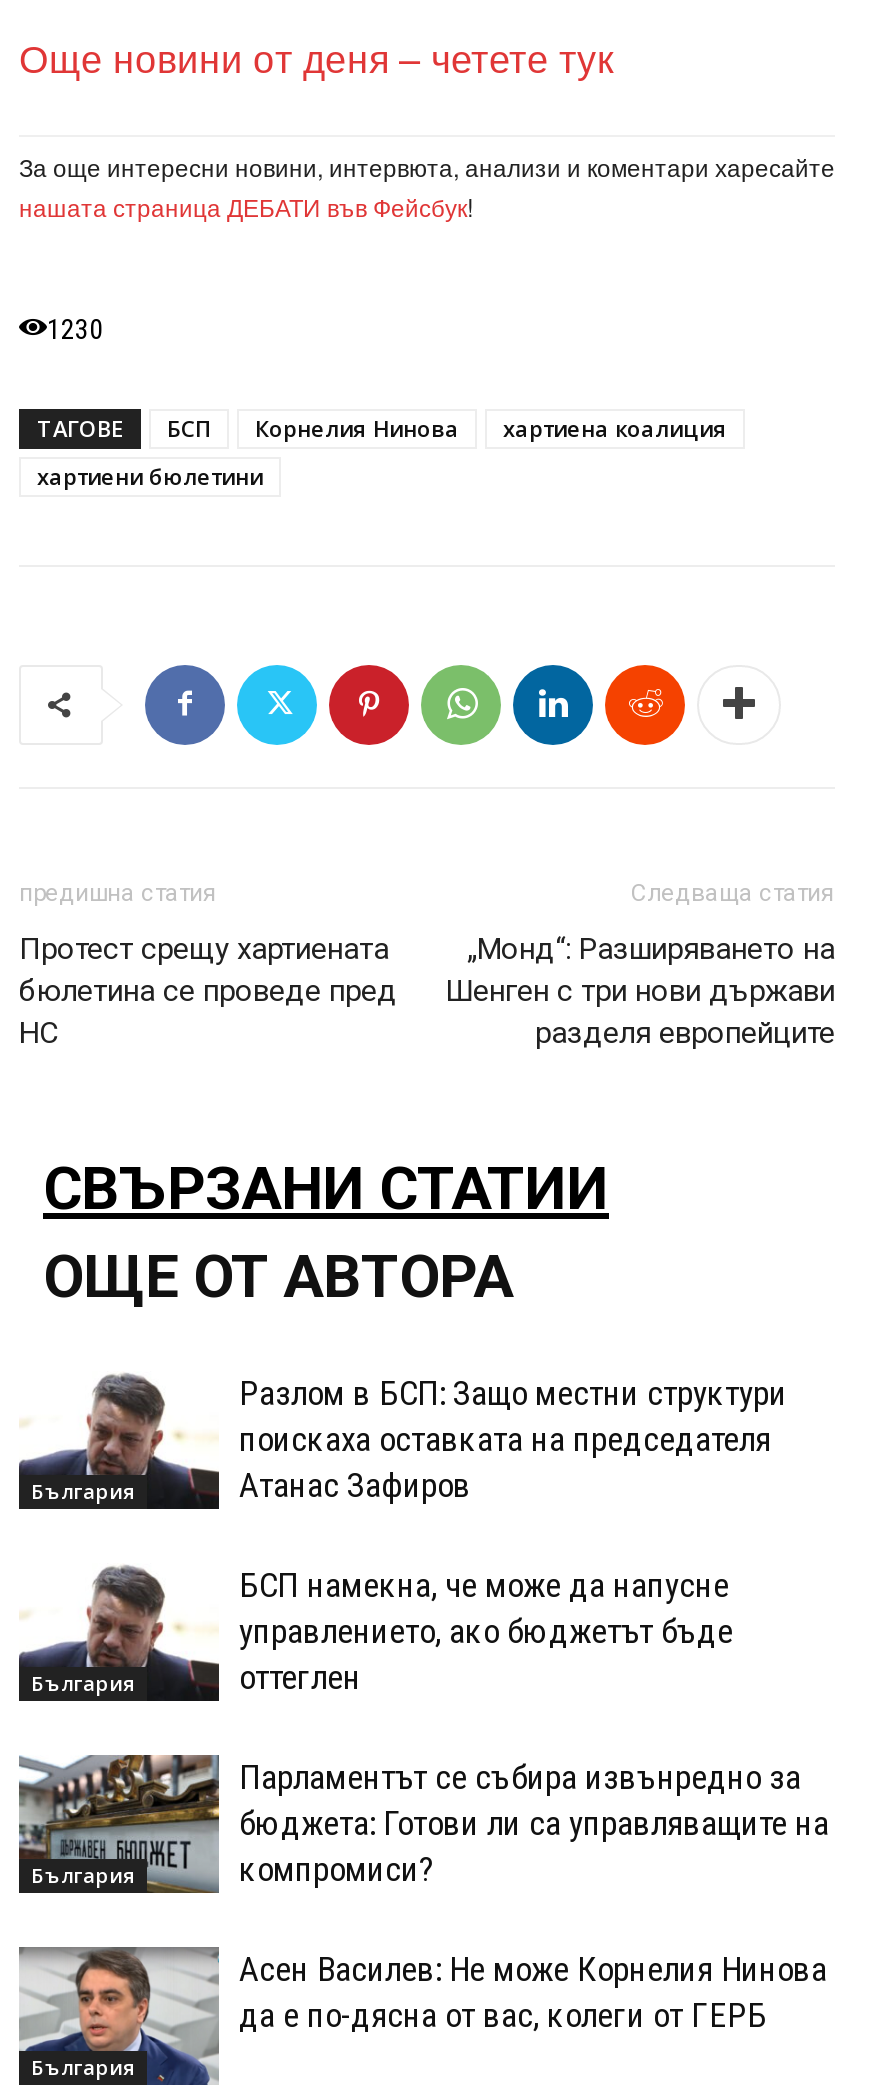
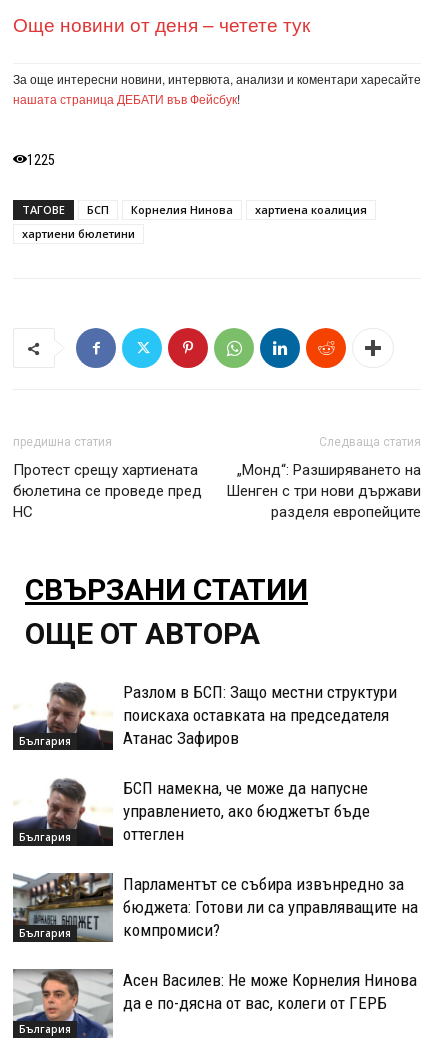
[47,313,103,345] 1230 -> [27,152,55,168] 1225

